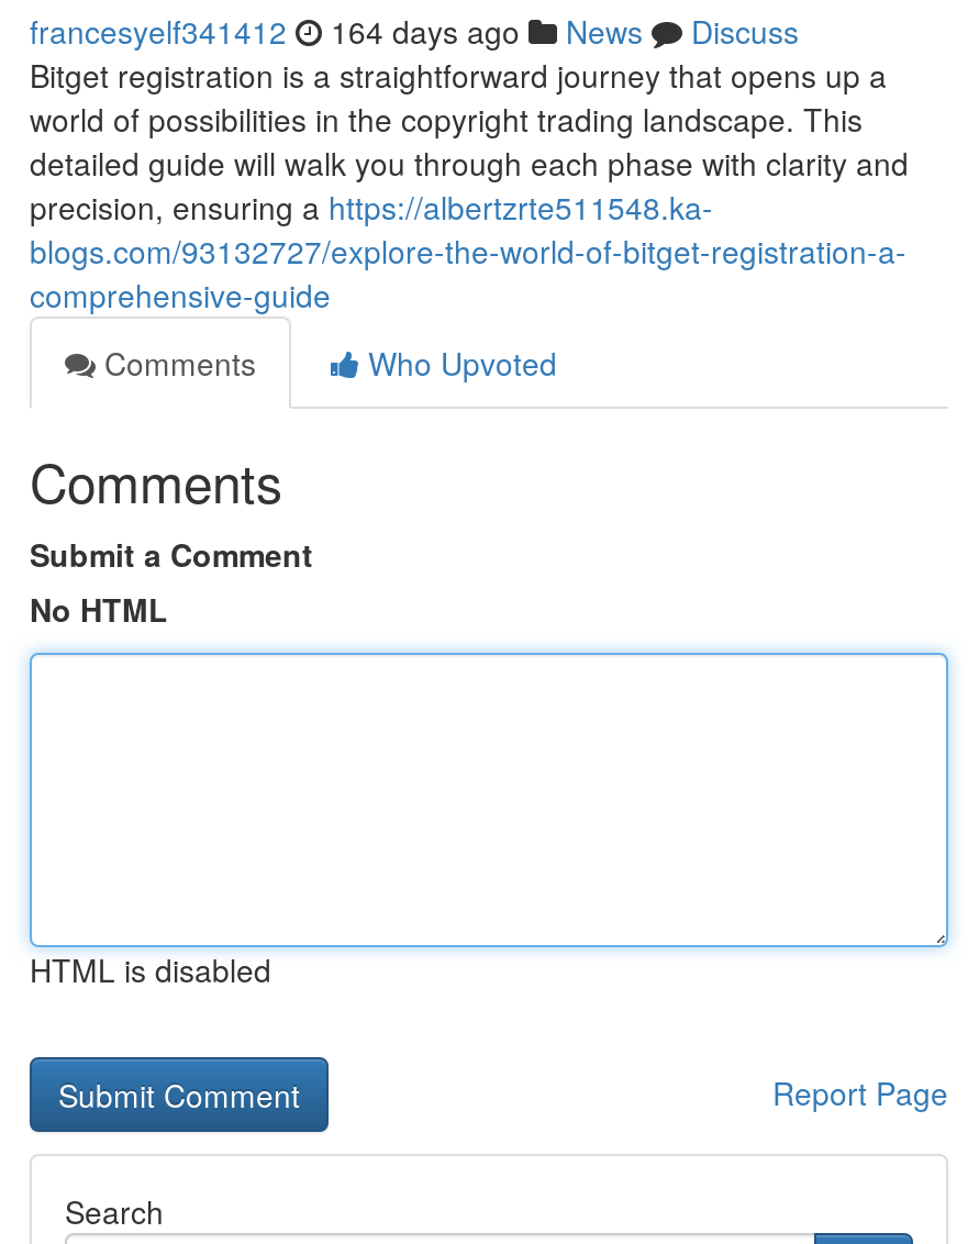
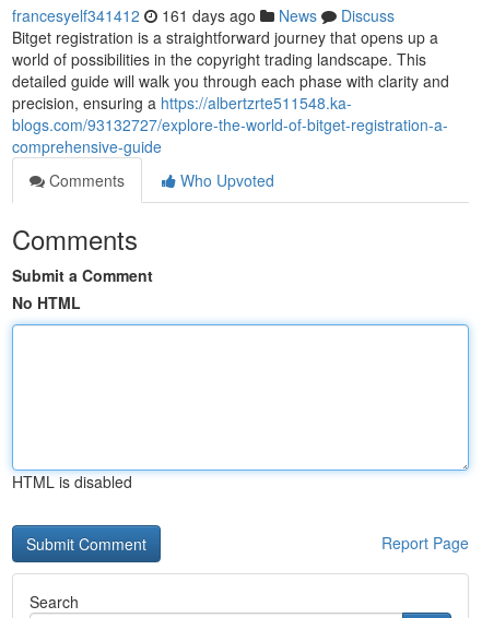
[30,9,799,53] francesyelf341412 164 days ago News Discuss -> [12,4,395,26] francesyelf341412 161 days ago News Discuss

